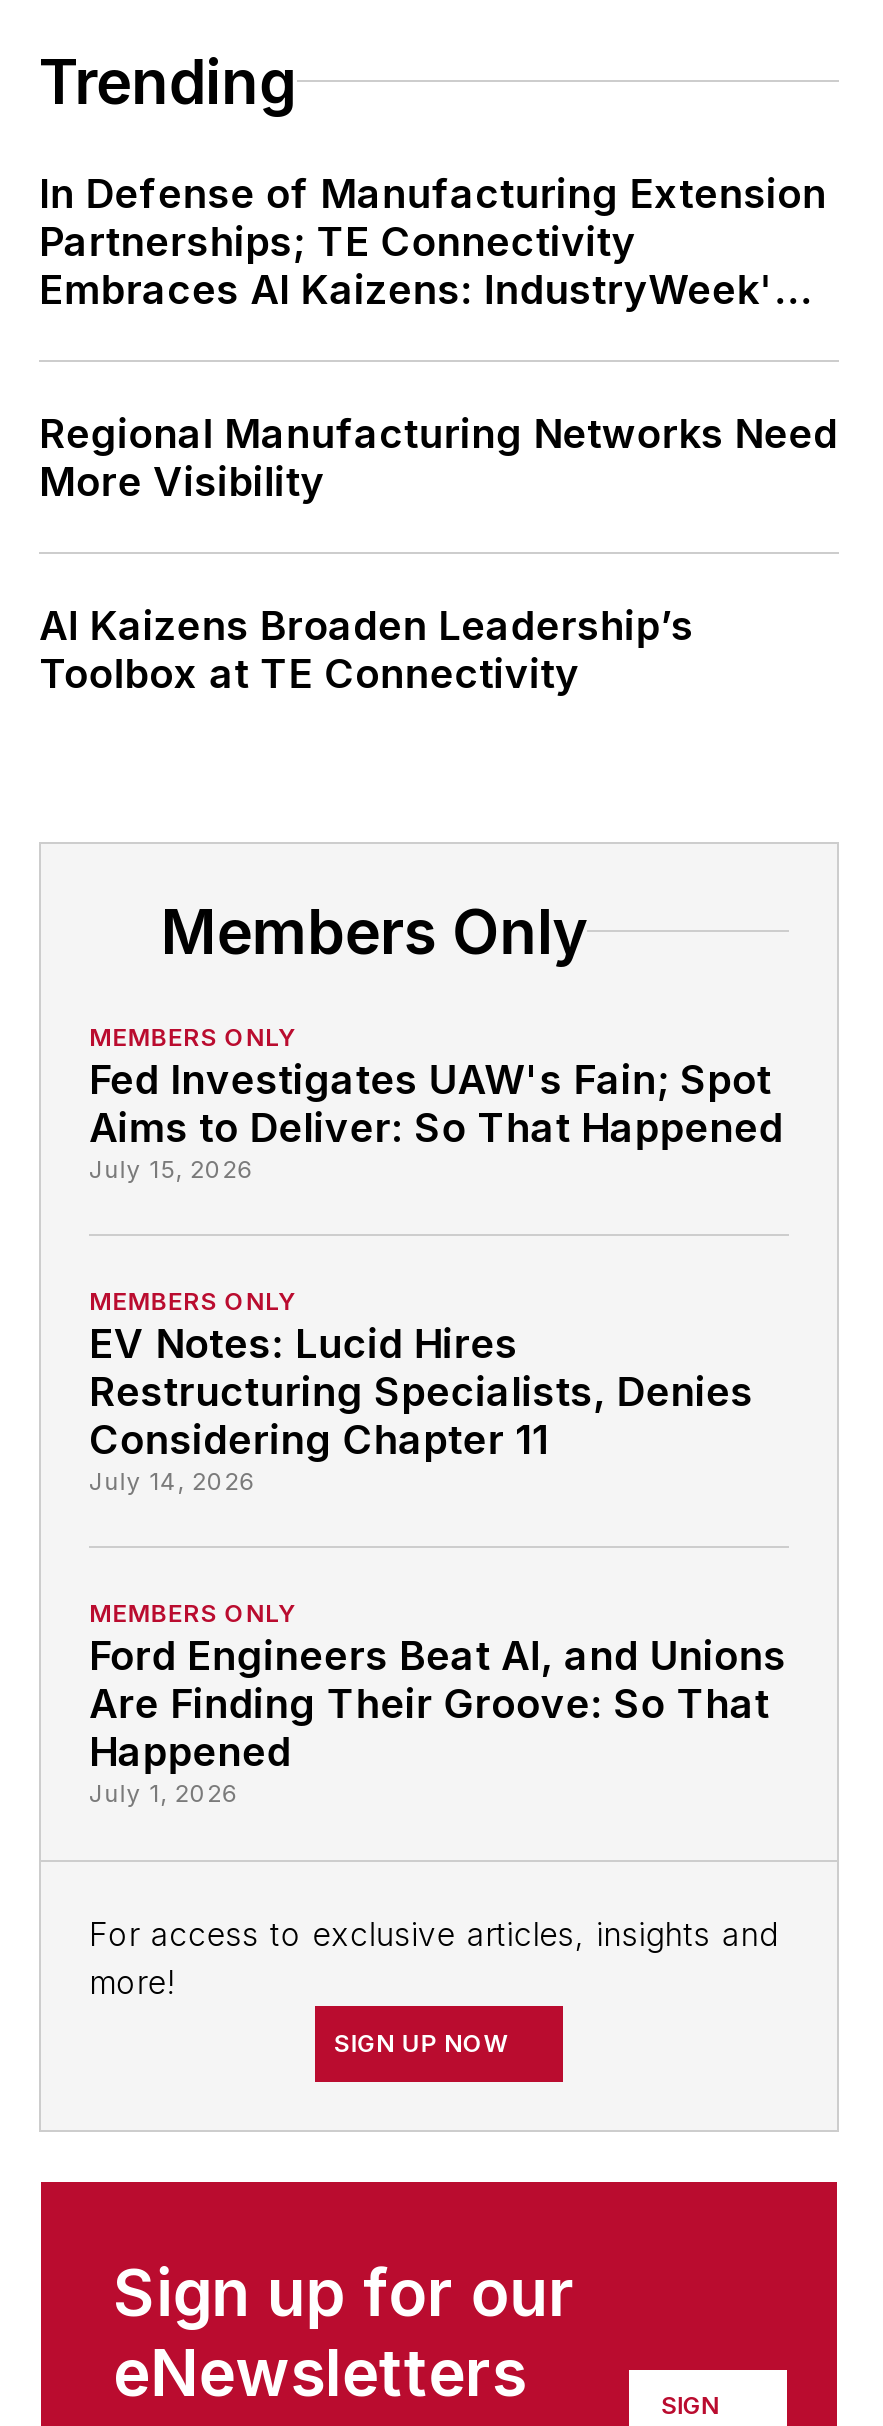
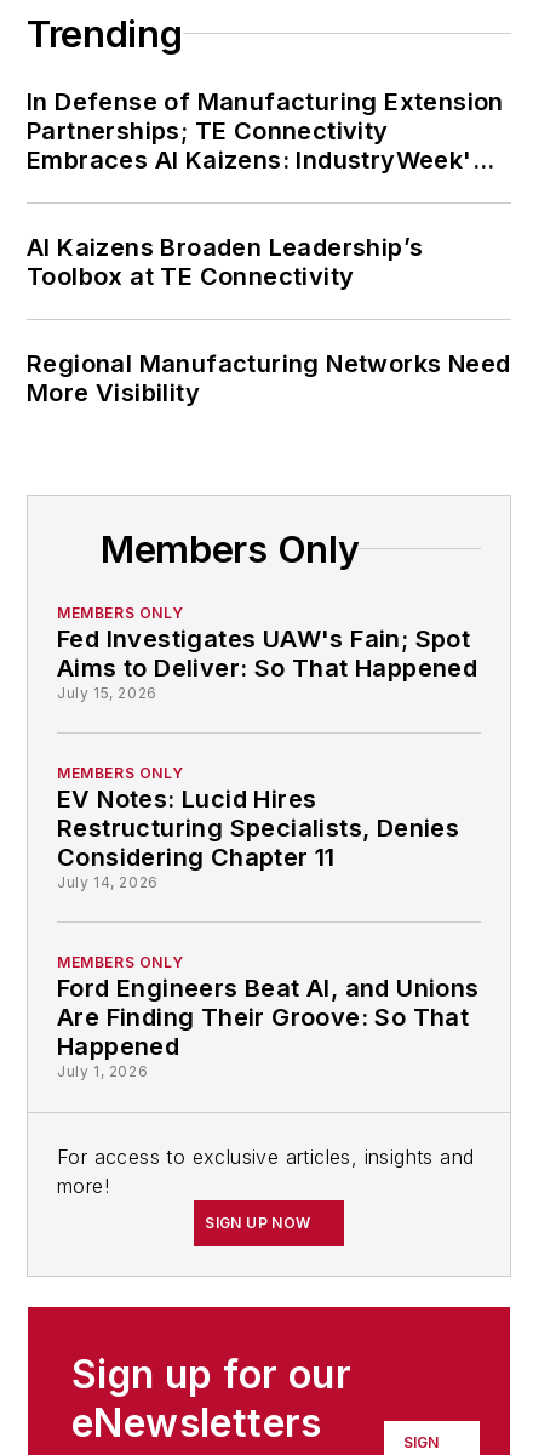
moved [39,410,838,506] -> [27,349,510,407]: Regional Manufacturing Networks Need | More Visibility
moved [39,602,694,698] -> [27,233,423,291]: AI Kaizens Broaden Leadership’s | Toolbox at TE Connectivity

